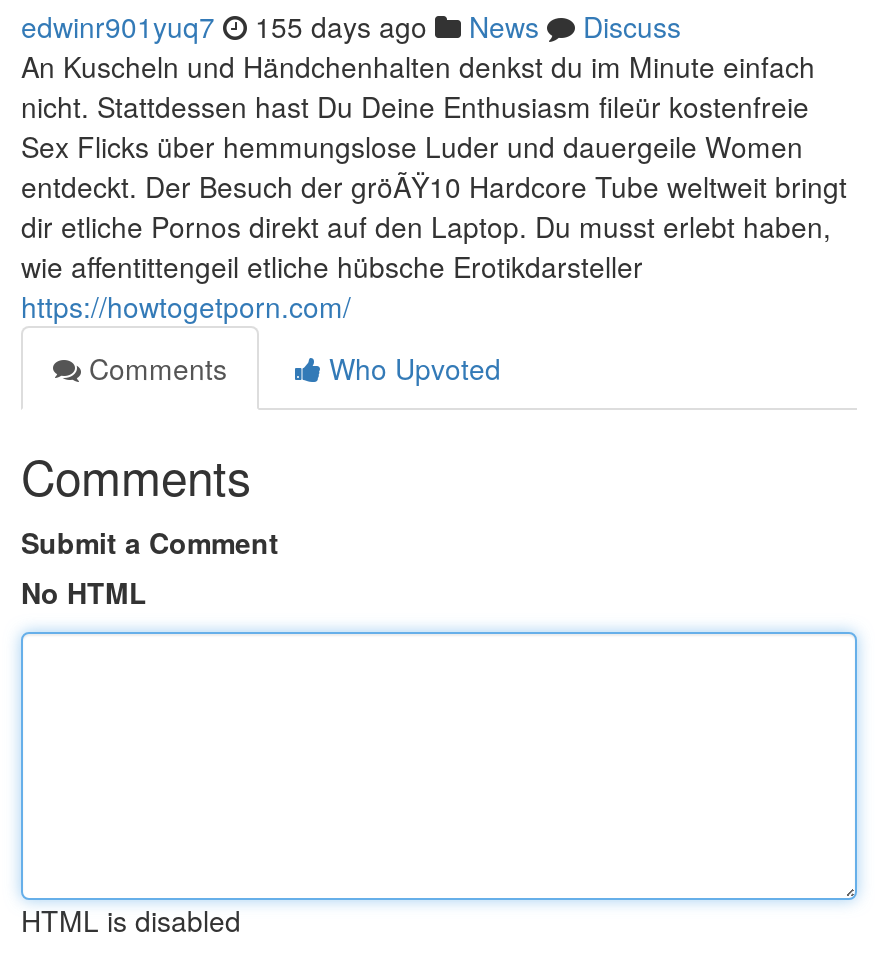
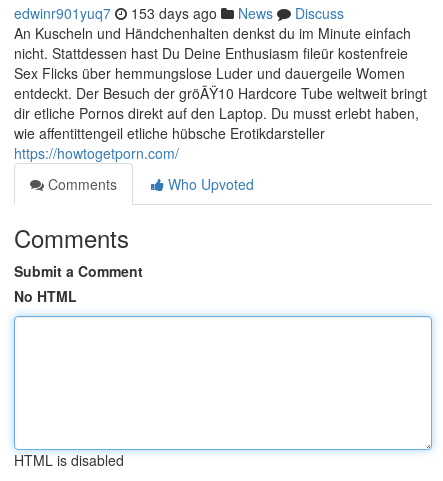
[21,6,681,46] edwinr901yuq7 155 days ago News Discuss -> [14,3,344,23] edwinr901yuq7 153 days ago News Discuss

